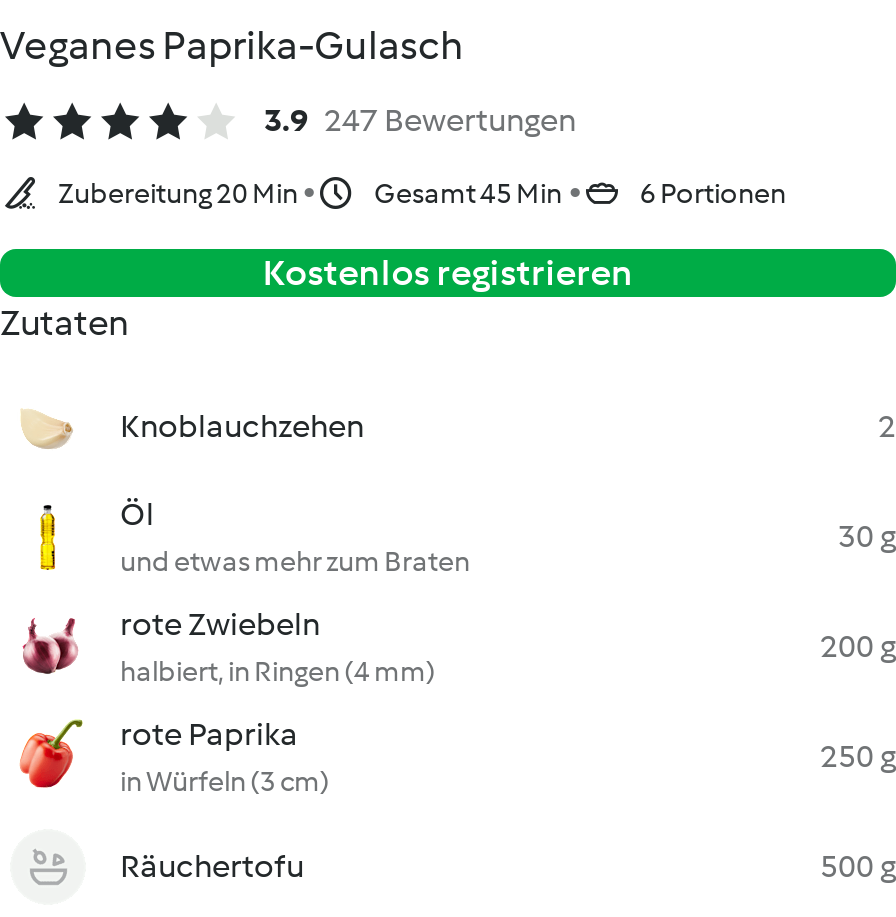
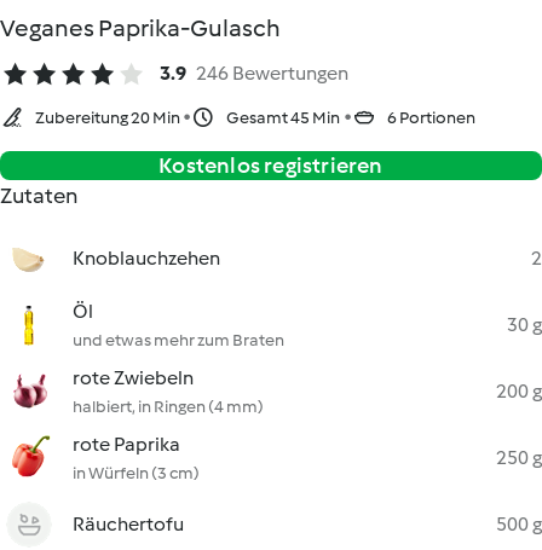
[264,101,576,139] 3.9 247 Bewertungen -> [160,62,348,85] 3.9 246 Bewertungen

